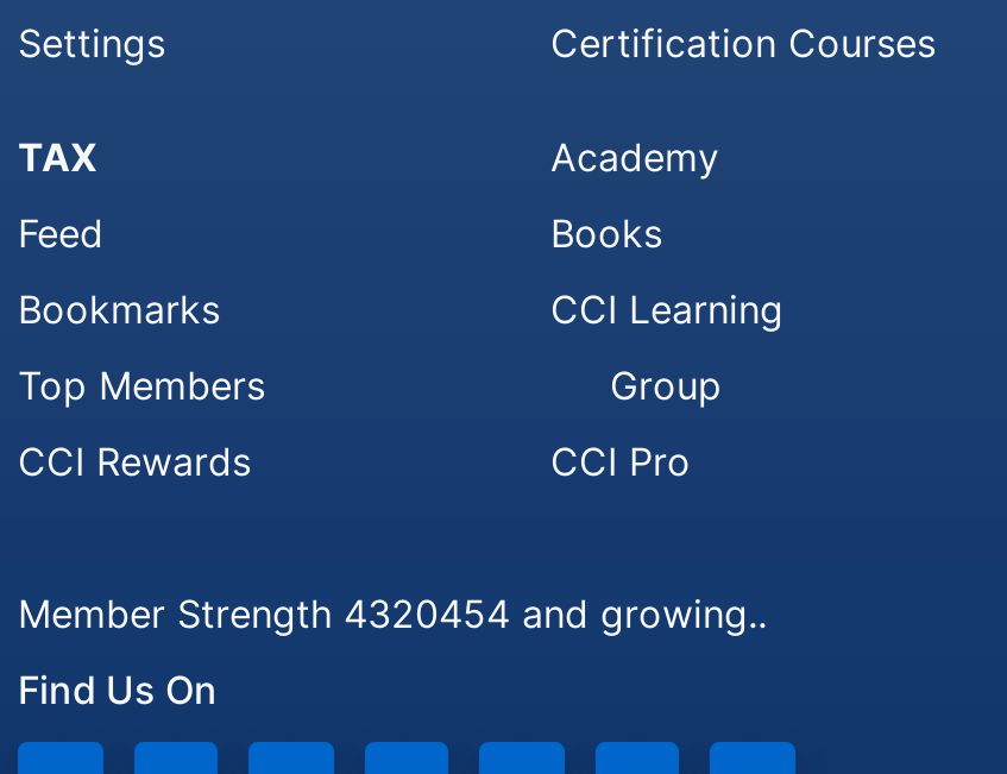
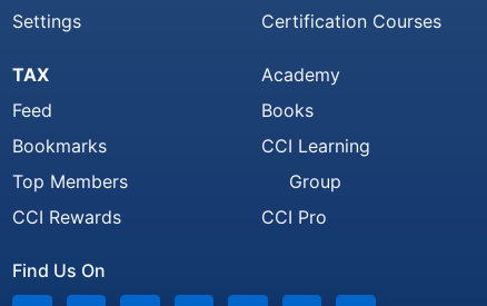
[18,589,767,637] Member Strength 4320454 and growing.. -> none

